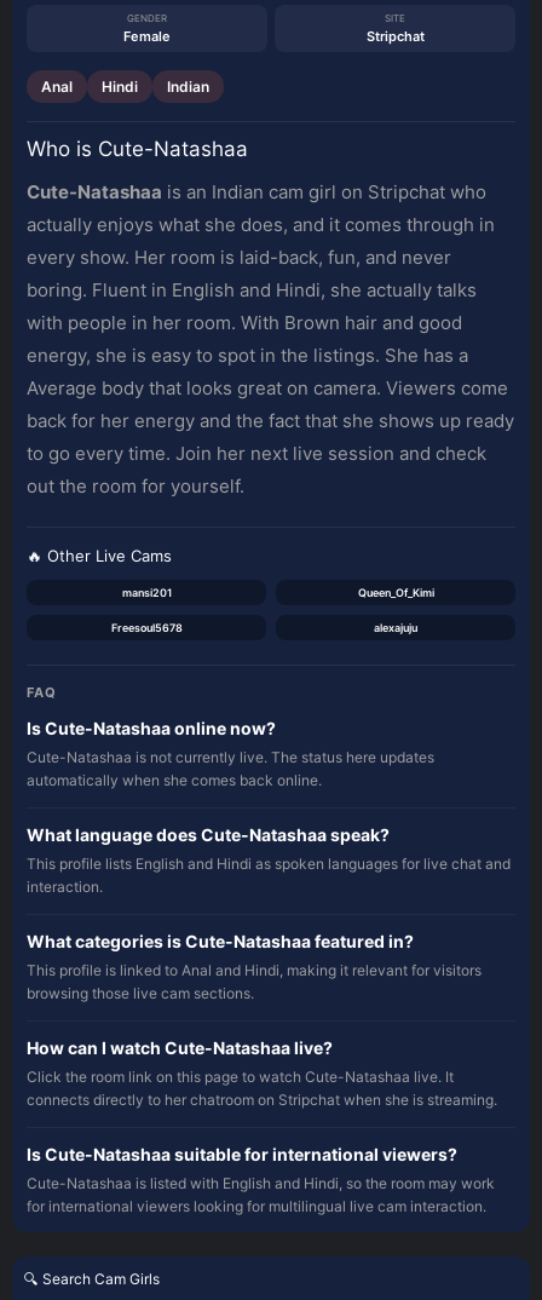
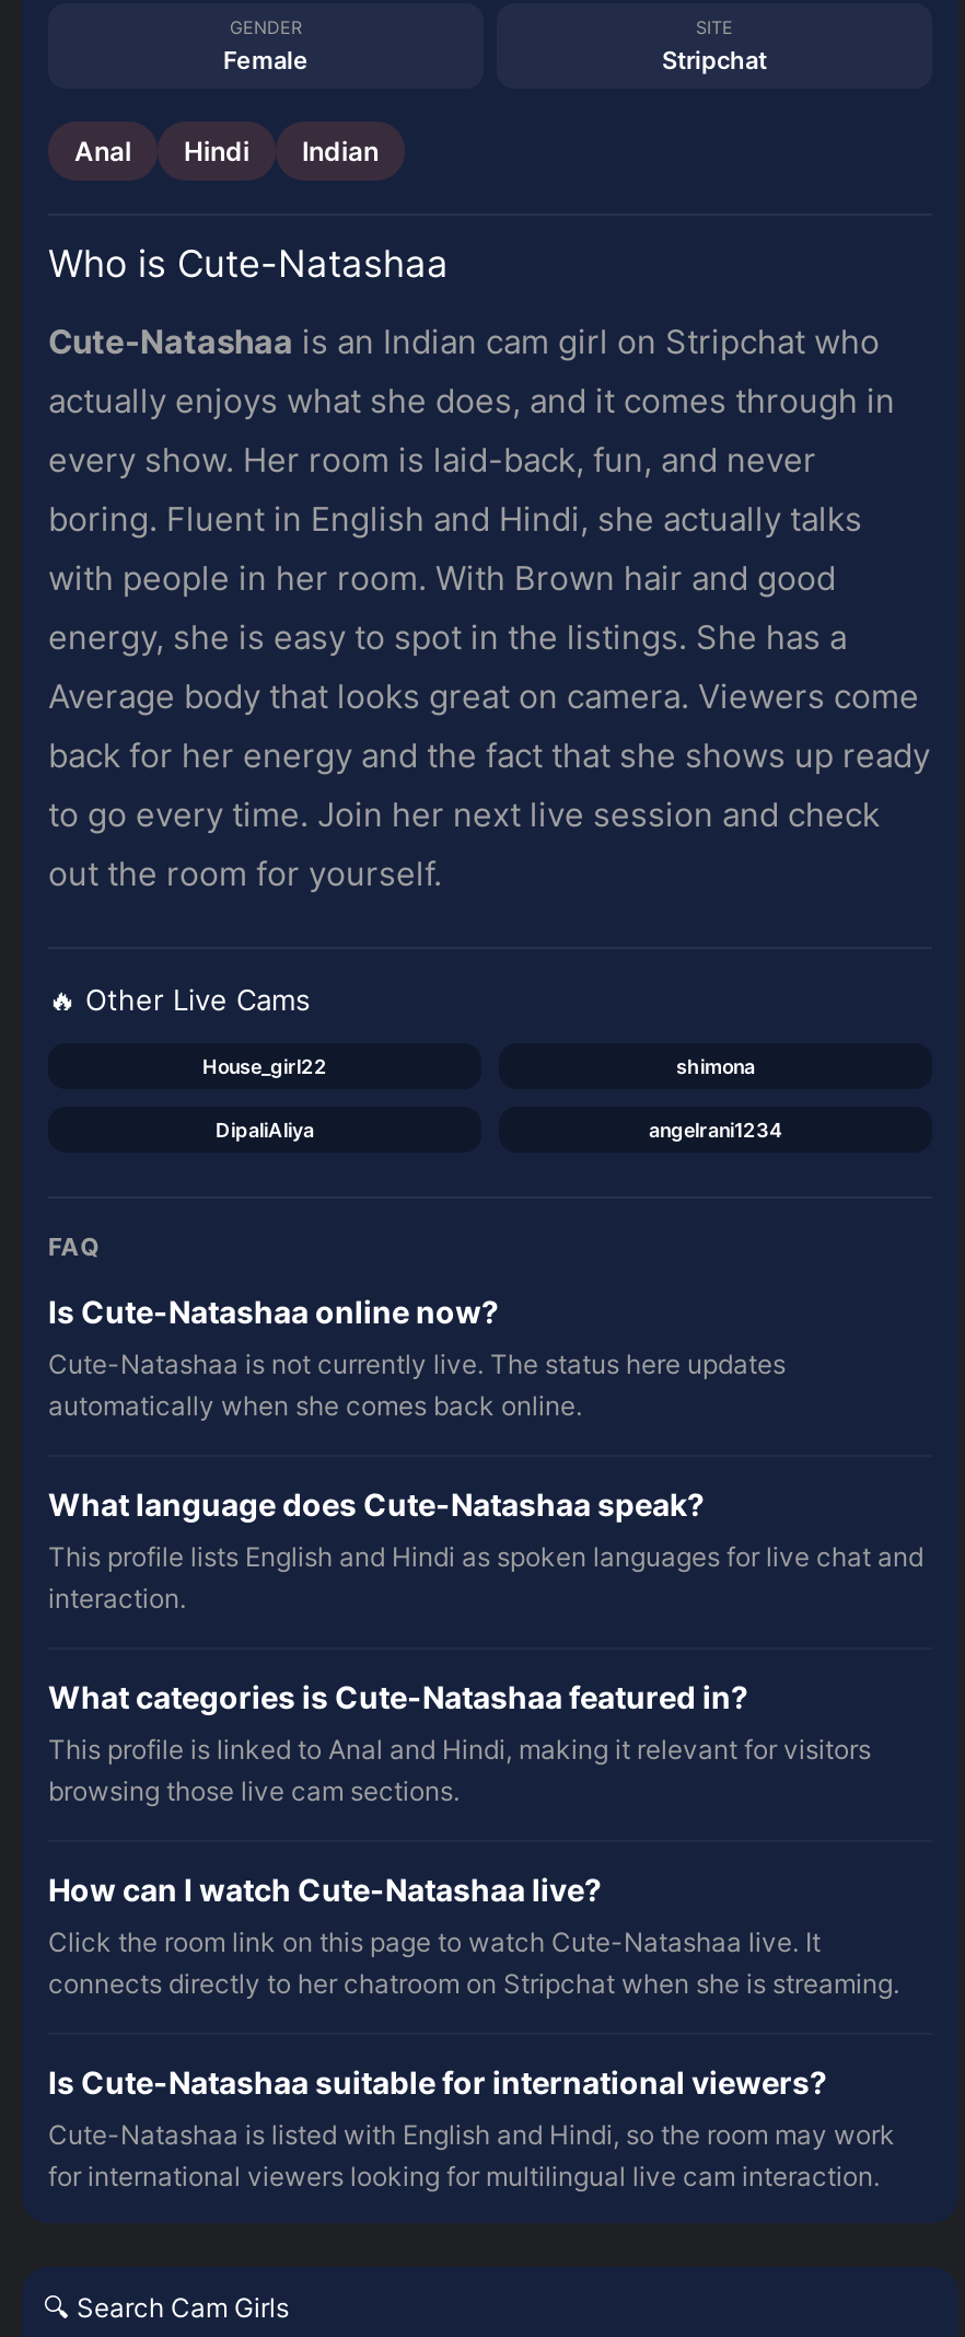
[122,586,434,599] mansi201 | Queen_Of_Kimi -> [202,1054,755,1078] House_girl22 | shimona
[111,621,417,634] Freesoul5678 | alexajuju -> [216,1118,782,1142] DipaliAliya | angelrani1234

